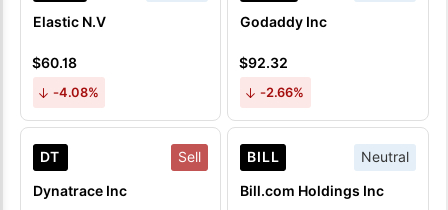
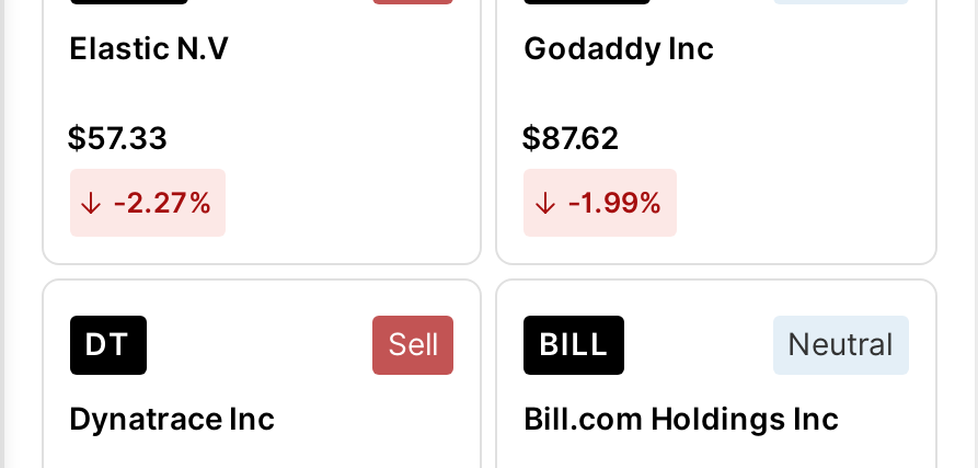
[31,55,76,71] $60.18 -> [67,121,168,156] $57.33
[239,55,288,71] $92.32 -> [521,121,620,156] $87.62
[53,85,99,100] -4.08% -> [113,187,213,219] -2.27%
[260,85,305,100] -2.66% -> [568,187,663,219] -1.99%

